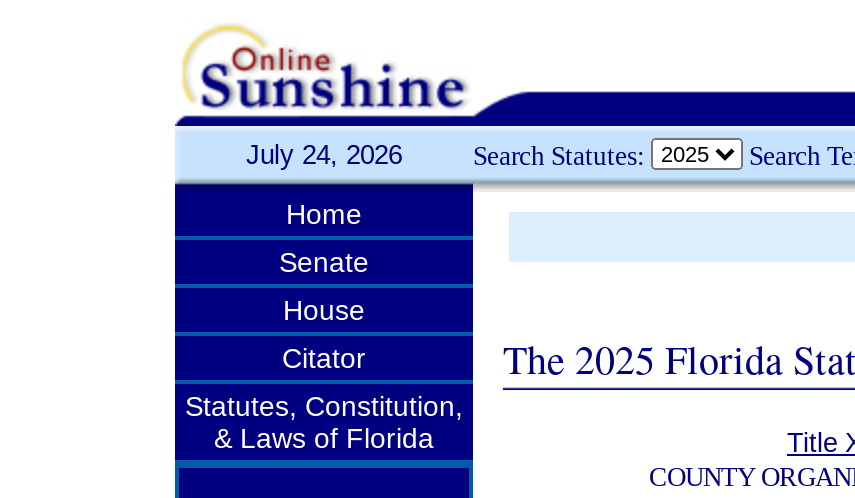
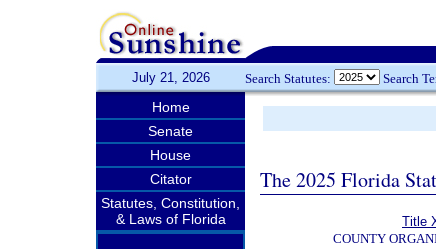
[246,140,402,170] July 24, 2026 -> [131,70,209,85] July 21, 2026

